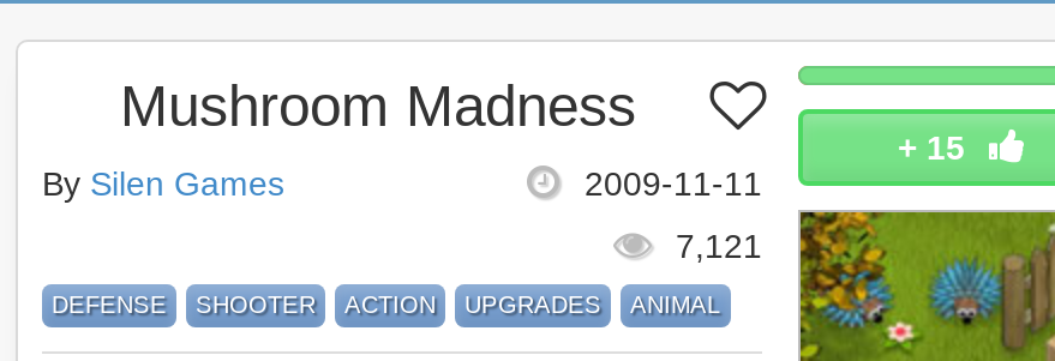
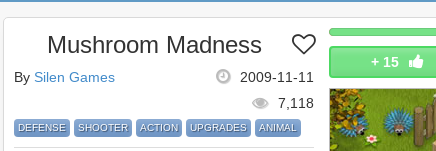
[676,227,762,265] 7,121 -> [278,95,314,111] 7,118

